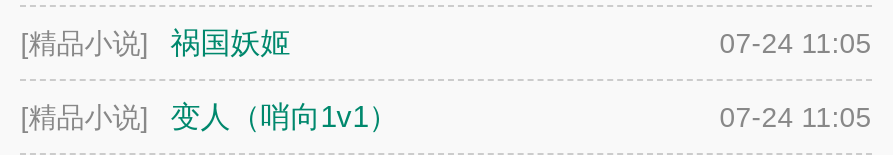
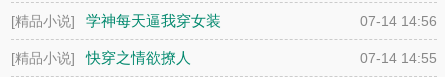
[170,25,872,59] 祸国妖姬 | 07-24 11:05 -> [86,12,437,29] 学神每天逼我穿女装 | 07-14 14:56
[170,99,872,133] 变人（哨向1v1） | 07-24 11:05 -> [86,49,437,66] 快穿之情欲撩人 | 07-14 14:55

